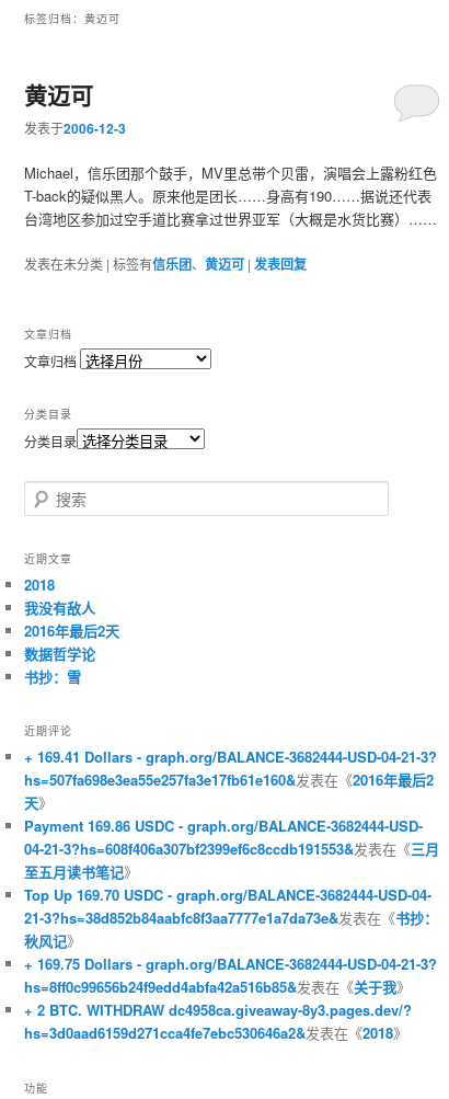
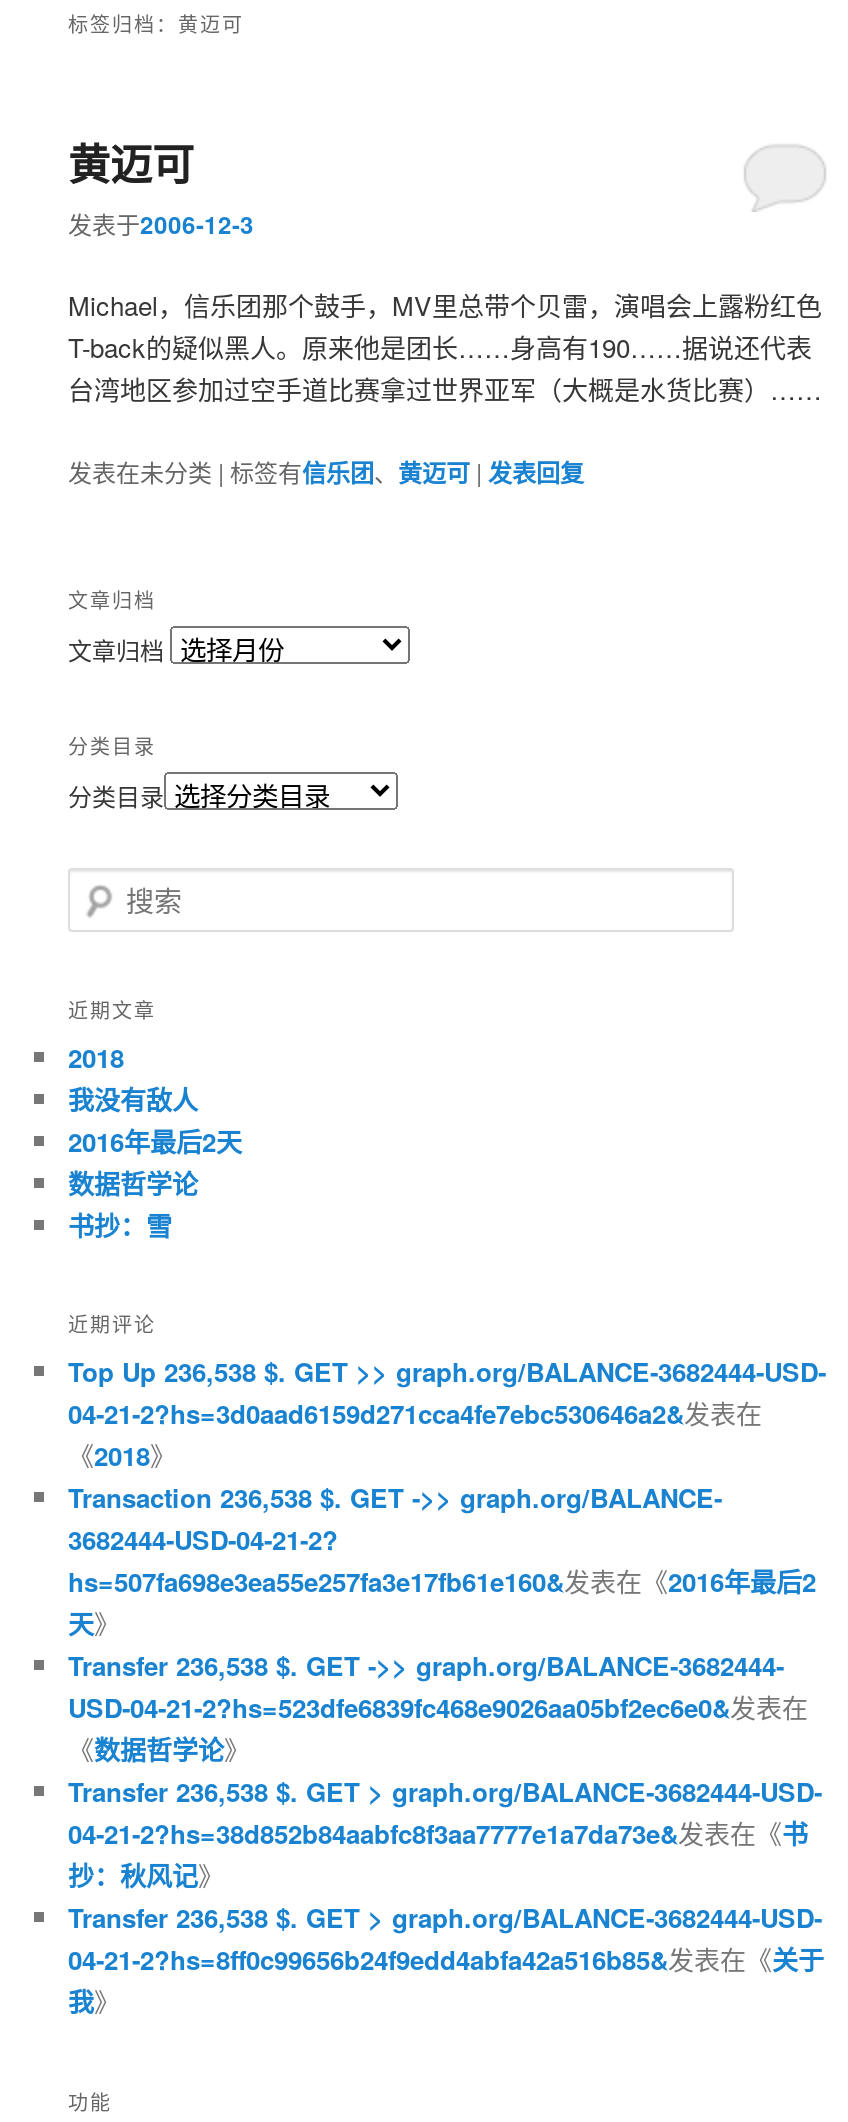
[24,747,437,767] + 169.41 Dollars - graph.org/BALANCE-3682444-USD-04-21-3? -> [68,1353,826,1559] Top Up 236,538 $. GET >> graph.org/BALANCE-3682444-USD- | 04-21-2?hs=3d0aad6159d271cca4fe7ebc530646a2&发表在 | 《2018》 | Transaction 236,538 $. GET ->> graph.org/BALANCE- | 3682444-USD-04-21-2?
moved [24,770,434,813] -> [68,1563,816,1643]: hs=507fa698e3ea55e257fa3e17fb61e160&发表在《2016年最后2 | 天》
[24,816,439,1043] Payment 169.86 USDC - graph.org/BALANCE-3682444-USD- | 04-21-3?hs=608f406a307bf2399ef6c8ccdb191553&发表在《三月 | 至五月读书笔记》 | Top Up 169.70 USDC - graph.org/BALANCE-3682444-USD-04- | 21-3?hs=38d852b84aabfc8f3aa7777e1a7da73e&发表在《书抄： | 秋风记》 | + 169.75 Dollars - graph.org/BALANCE-3682444-USD-04-21-3? | hs=8ff0c99656b24f9edd4abfa42a516b85&发表在《关于我》 | + 2 BTC. WITHDRAW dc4958ca.giveaway-8y3.pages.dev/? | hs=3d0aad6159d271cca4fe7ebc530646a2&发表在《2018》 -> [68,1647,824,2021] Transfer 236,538 $. GET ->> graph.org/BALANCE-3682444- | USD-04-21-2?hs=523dfe6839fc468e9026aa05bf2ec6e0&发表在 | 《数据哲学论》 | Transfer 236,538 $. GET > graph.org/BALANCE-3682444-USD- | 04-21-2?hs=38d852b84aabfc8f3aa7777e1a7da73e&发表在《书 | 抄：秋风记》 | Transfer 236,538 $. GET > graph.org/BALANCE-3682444-USD- | 04-21-2?hs=8ff0c99656b24f9edd4abfa42a516b85&发表在《关于 | 我》

